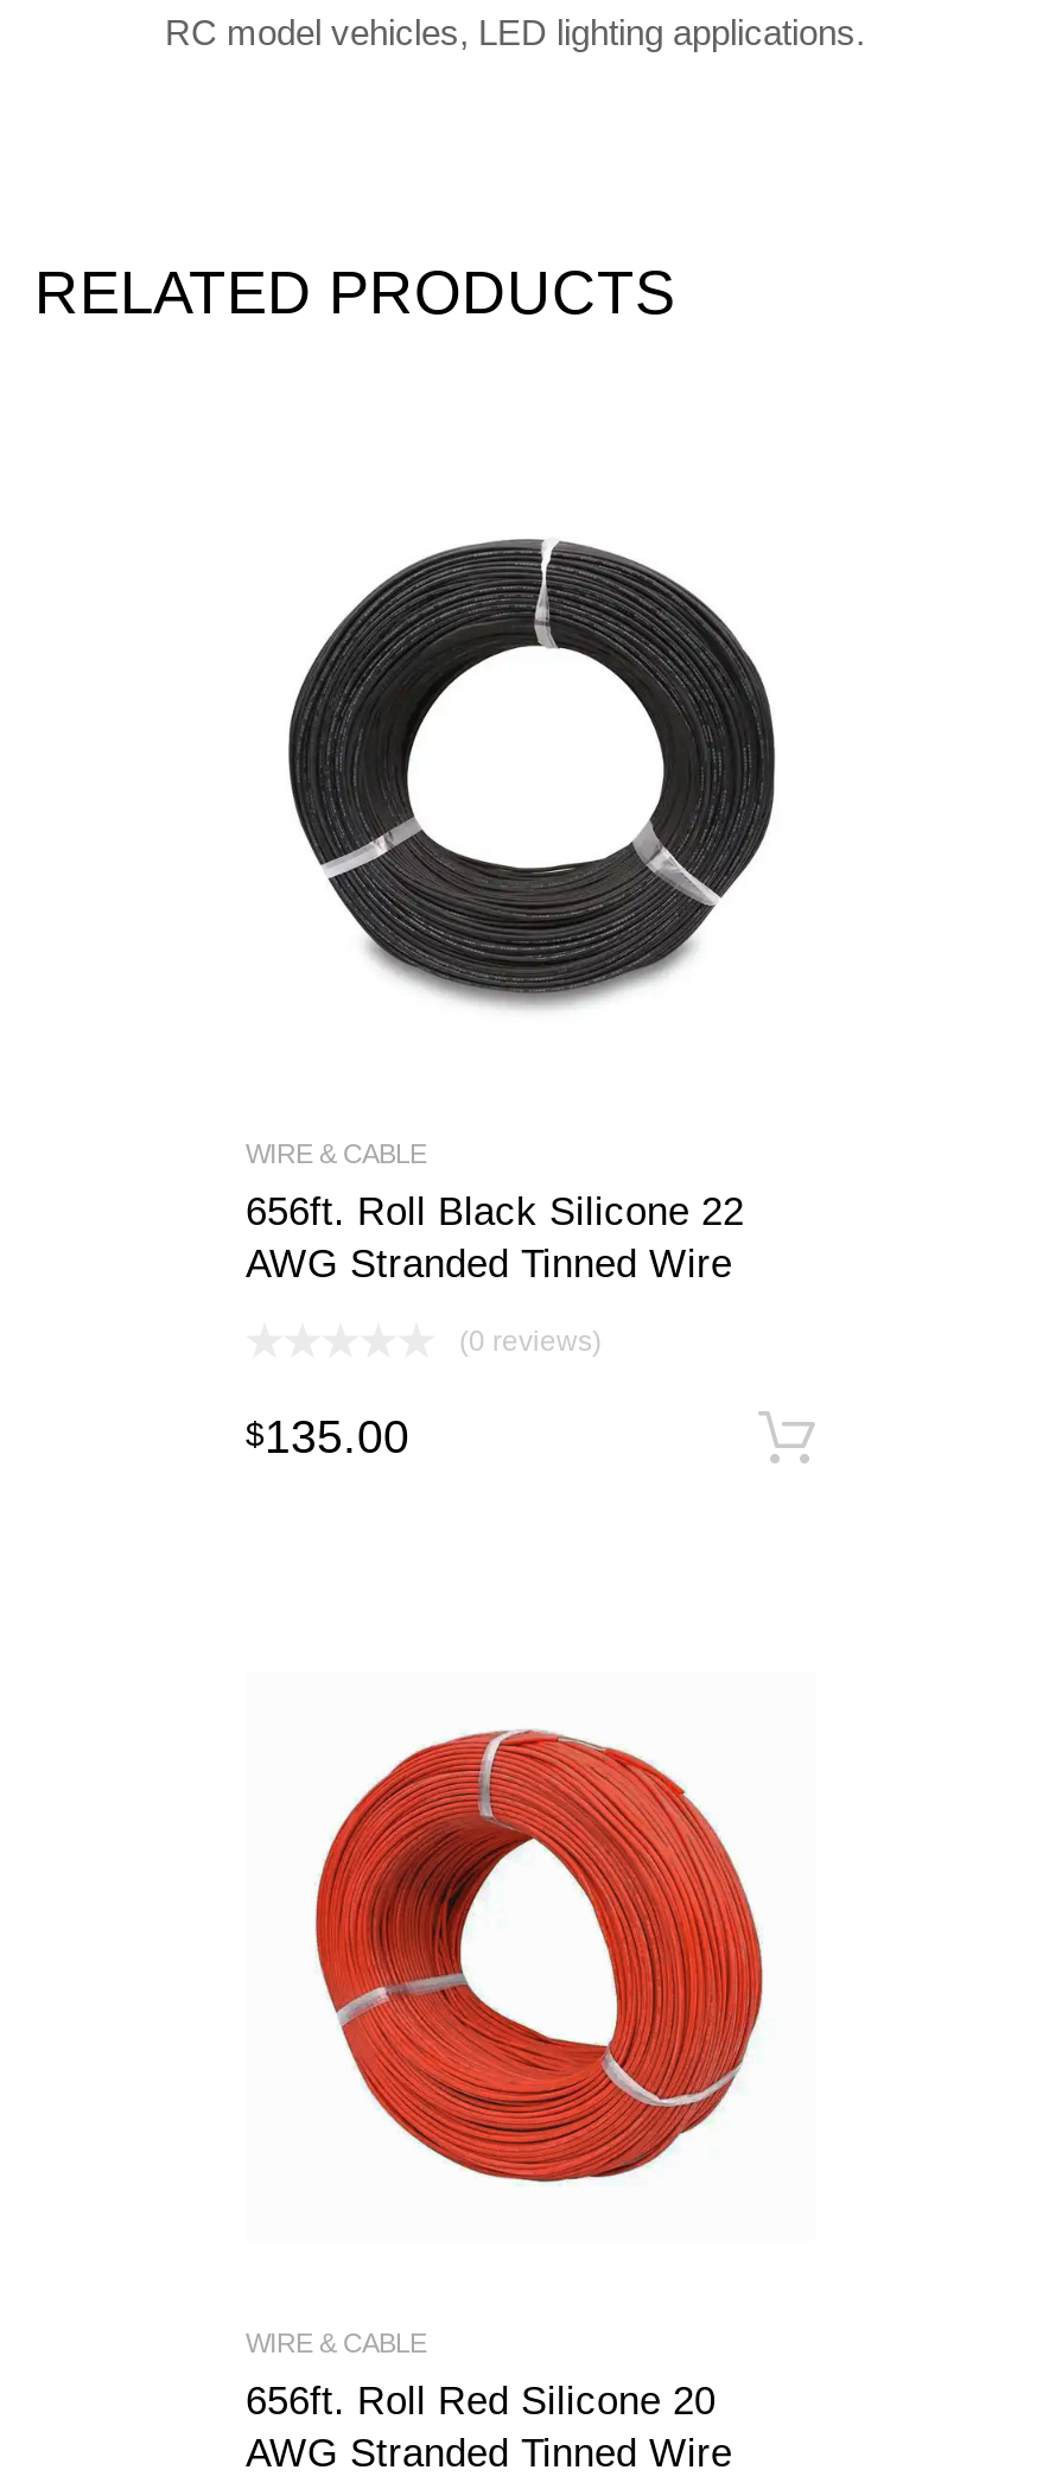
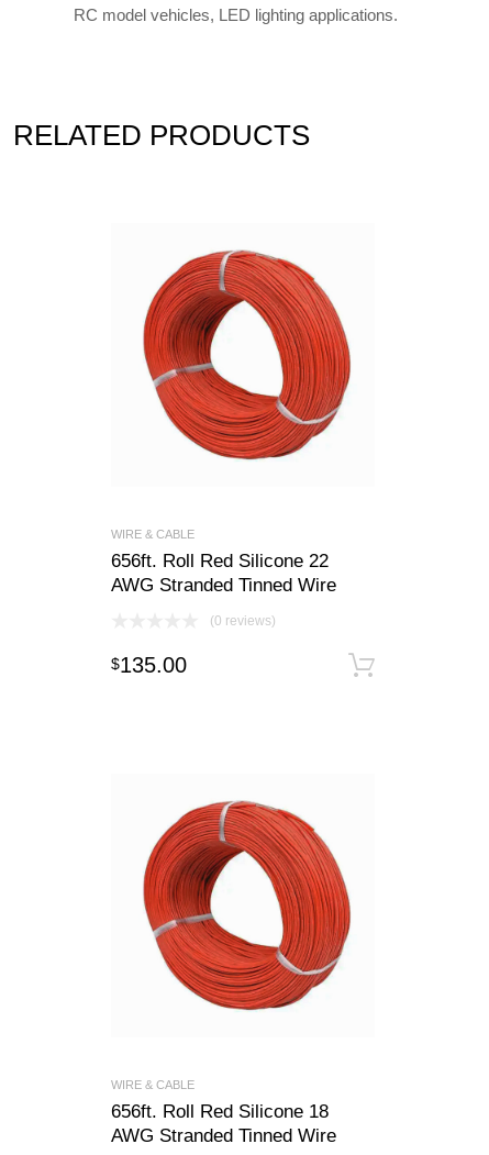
[286,539,777,1009] [image] -> [131,251,356,466] [image]
[246,1189,744,1232] 656ft. Roll Black Silicone 22 -> [111,551,329,570] 656ft. Roll Red Silicone 22
[246,2377,716,2420] 656ft. Roll Red Silicone 20 -> [111,1101,329,1120] 656ft. Roll Red Silicone 18

